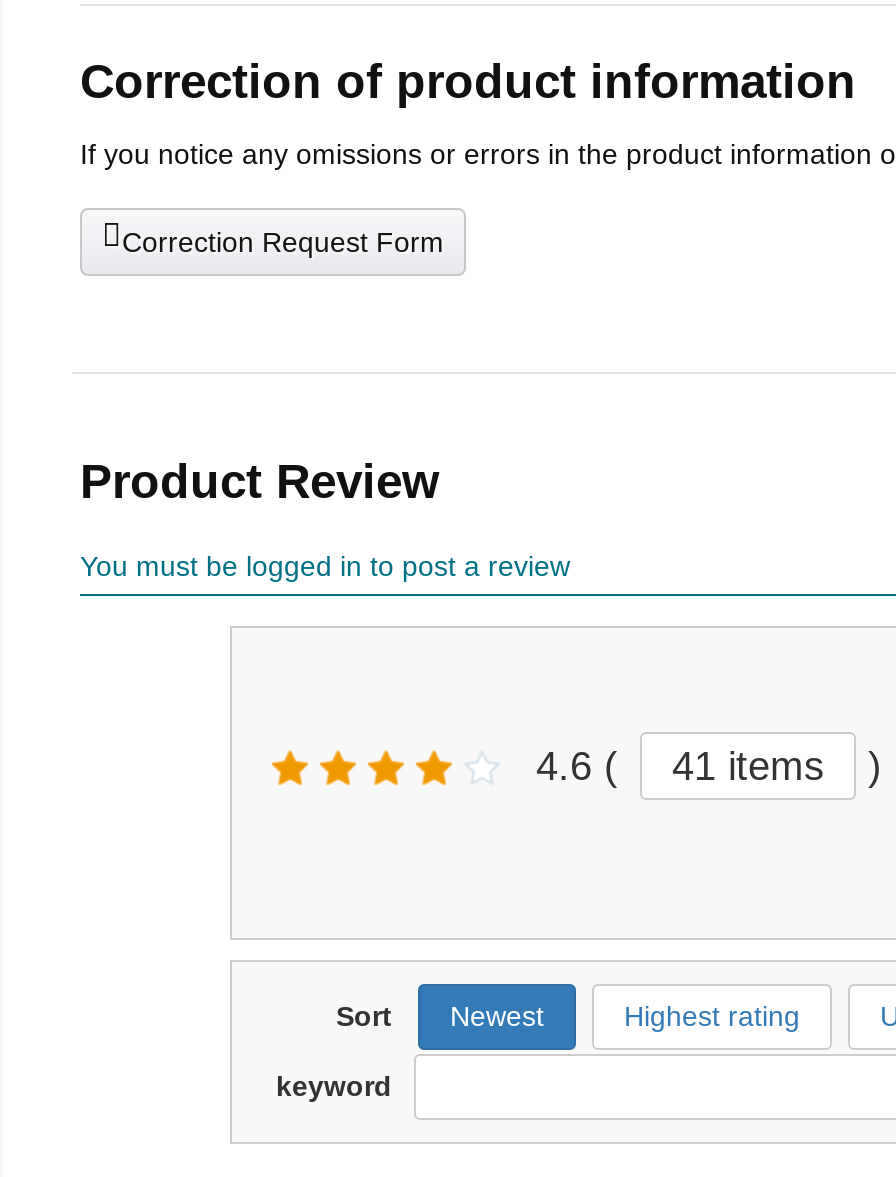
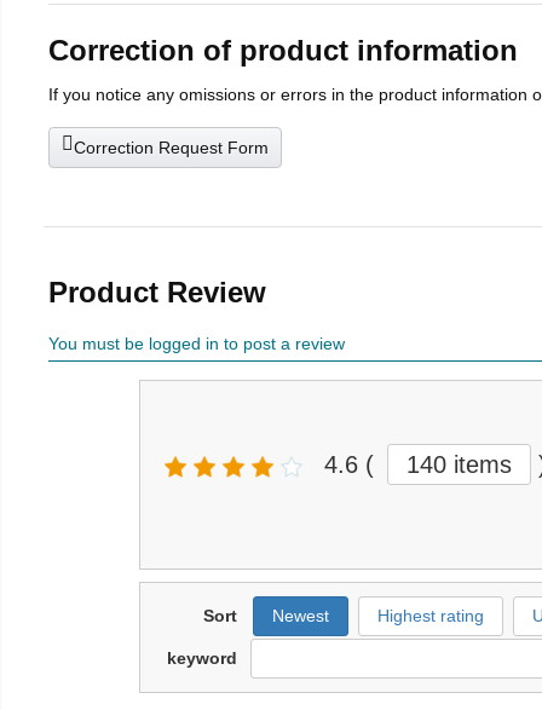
[672,744,824,788] 41 items -> [406,451,512,478] 140 items

